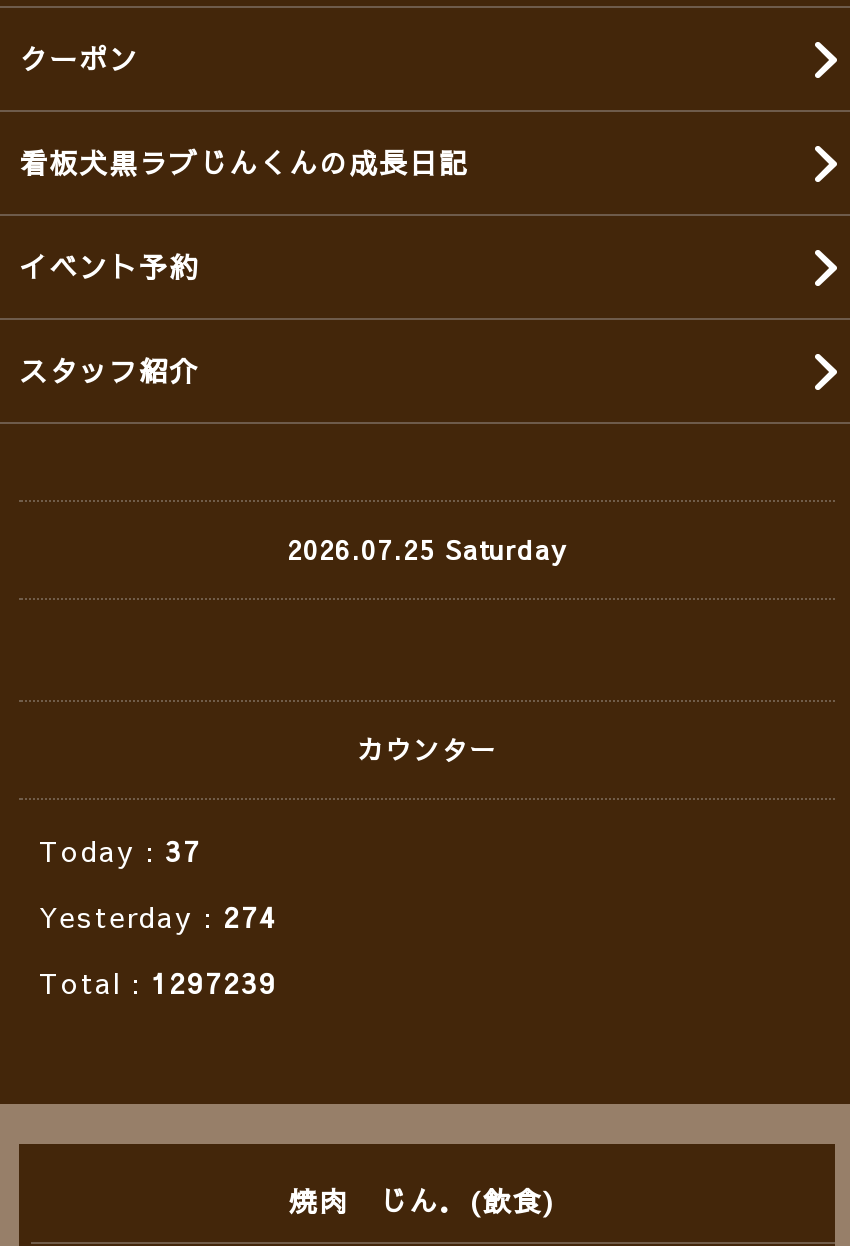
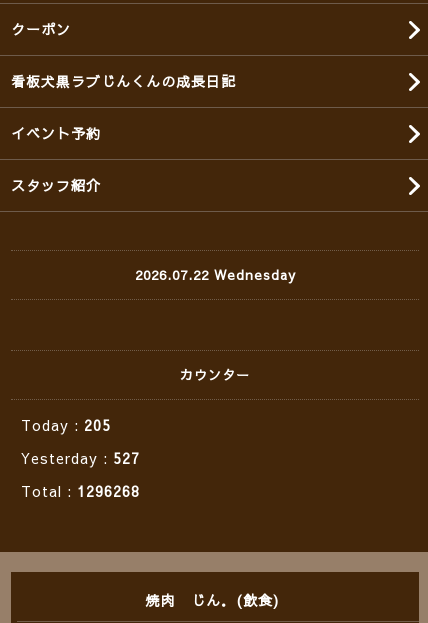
[287,531,567,567] 2026.07.25 Saturday -> [134,265,295,283] 2026.07.22 Wednesday
[39,830,201,870] Today : 37 -> [21,415,111,435] Today : 205
[39,896,277,936] Yesterday : 274 -> [21,448,140,468] Yesterday : 527
[39,962,277,1002] Total : 1297239 -> [21,481,140,501] Total : 1296268

